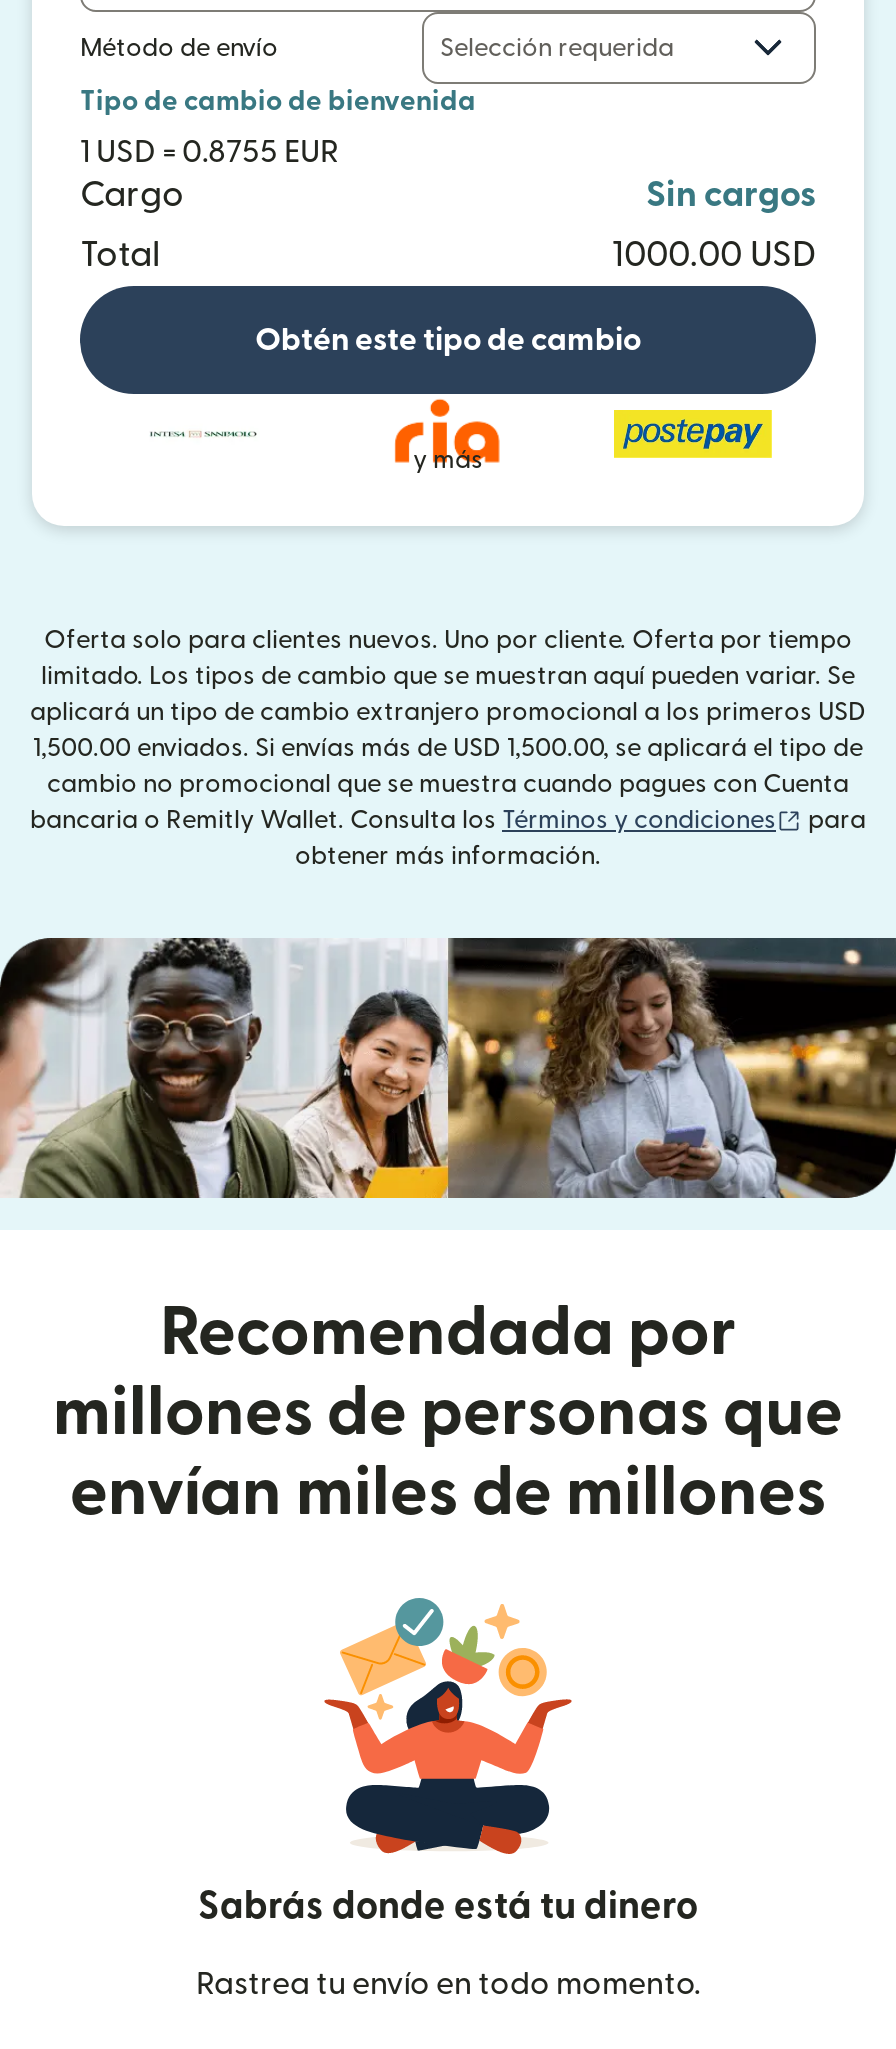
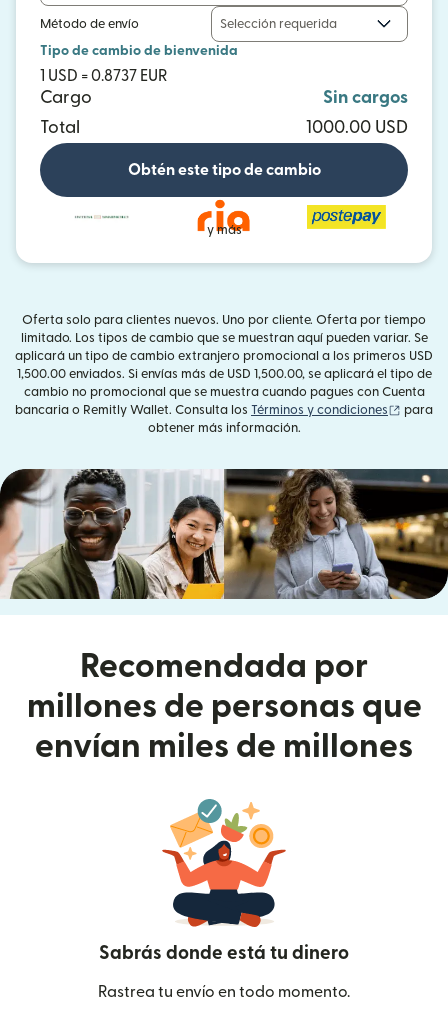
[80,136,338,168] 1 USD = 0.8755 EUR -> [40,68,167,84] 1 USD = 0.8737 EUR

